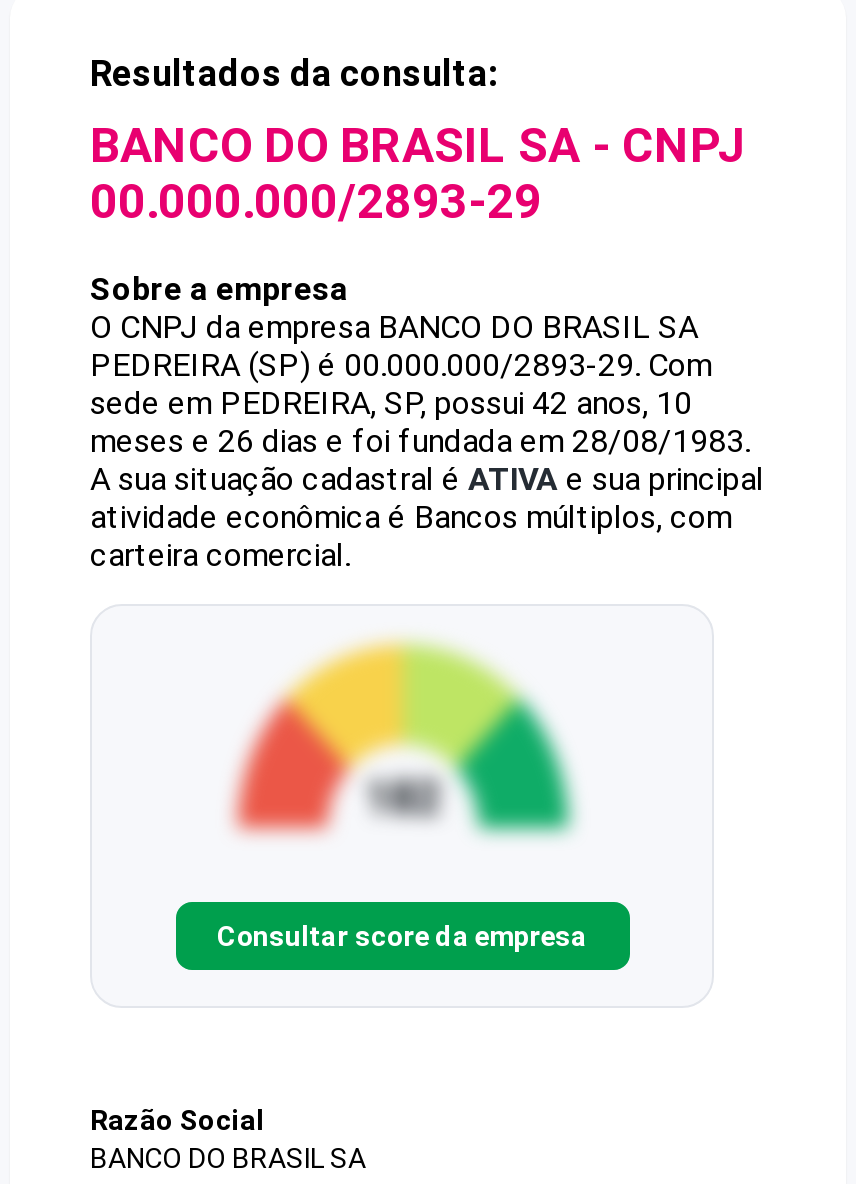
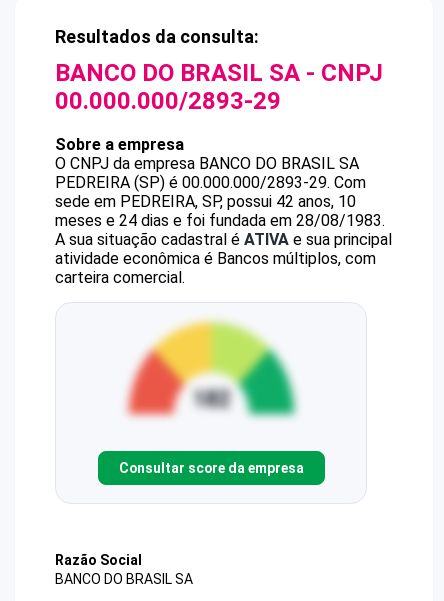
[90,422,750,460] meses e 26 dias e foi fundada em 28/08/1983. -> [55,211,385,230] meses e 24 dias e foi fundada em 28/08/1983.

